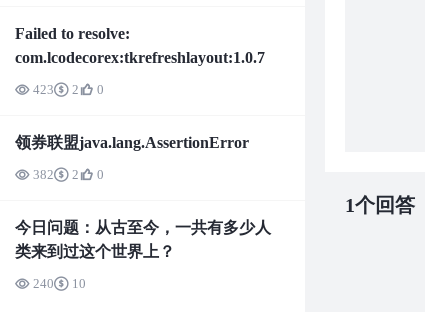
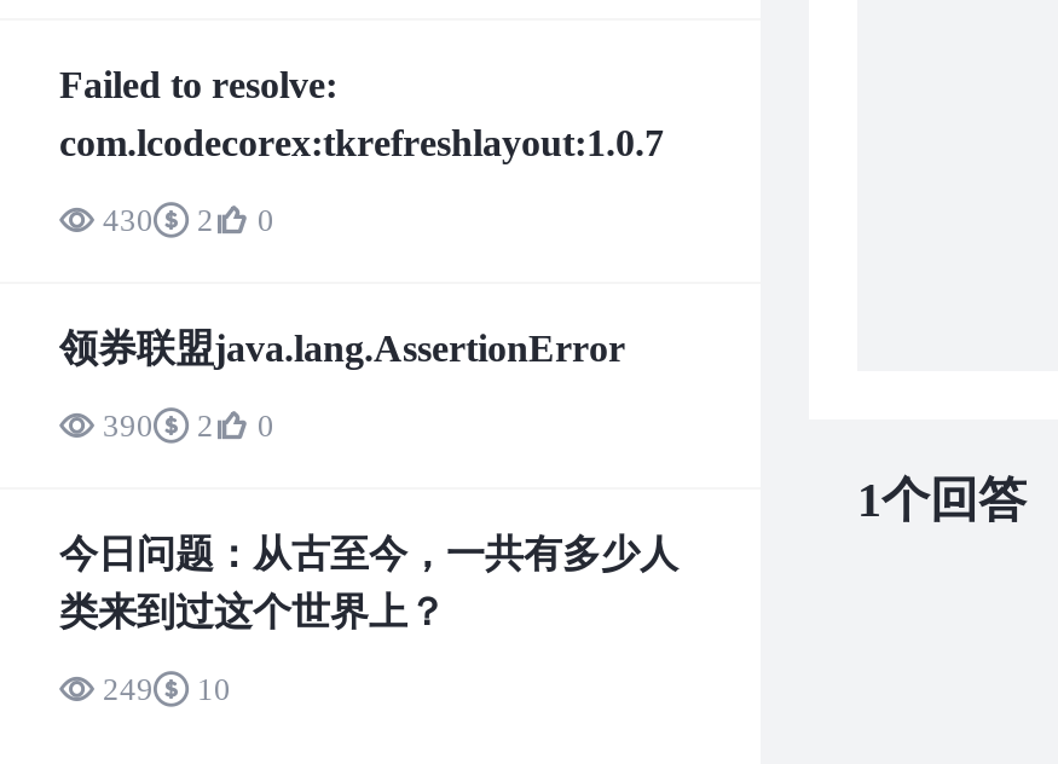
[33,82,104,97] 423 2 0 -> [103,202,274,239] 430 2 0
[33,167,104,182] 382 2 0 -> [103,408,274,444] 390 2 0
[33,276,86,291] 240 10 -> [103,671,231,708] 249 10

